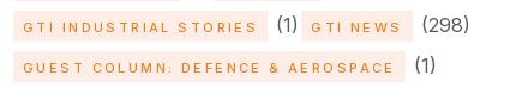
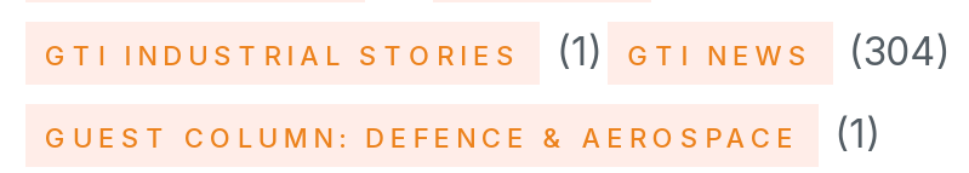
[23,13,470,37] GTI INDUSTRIAL STORIES (1) GTI NEWS (298) -> [45,26,951,75] GTI INDUSTRIAL STORIES (1) GTI NEWS (304)

